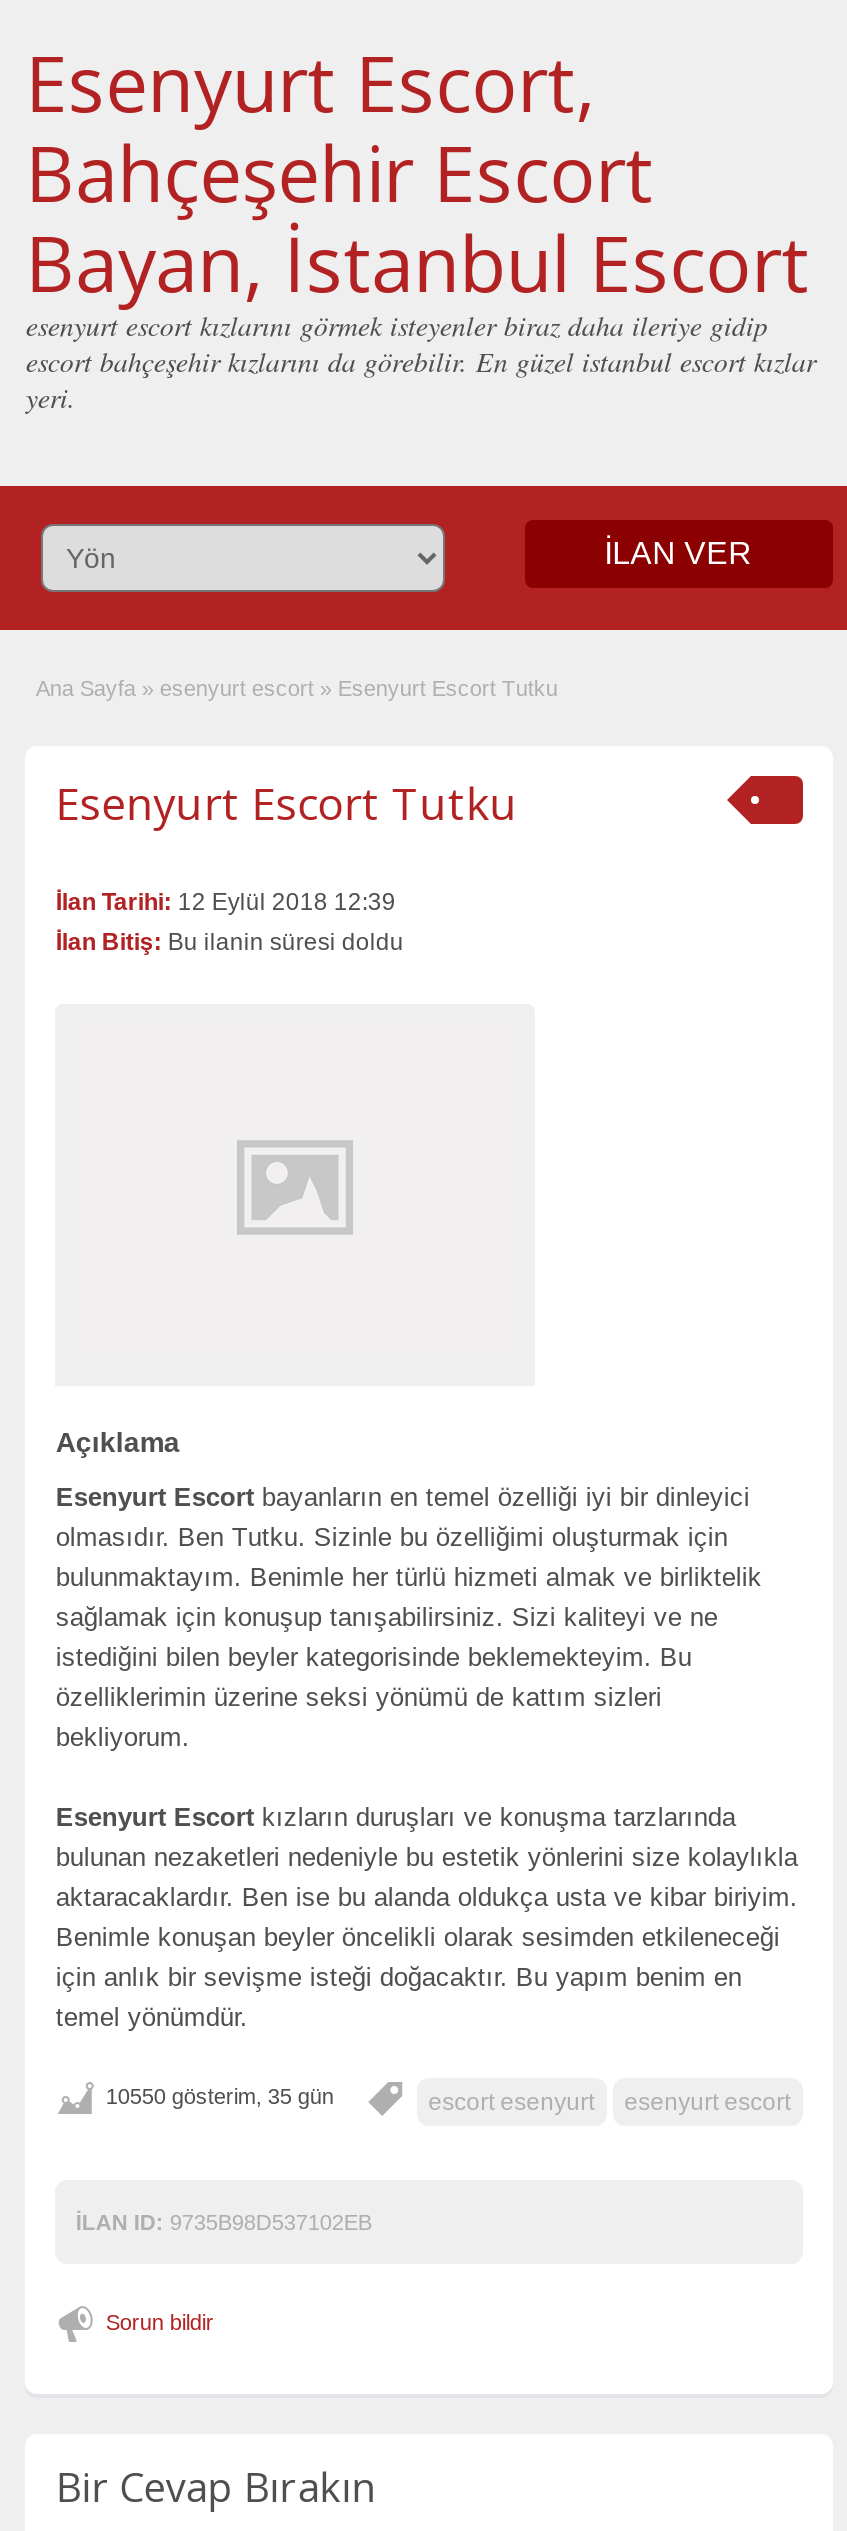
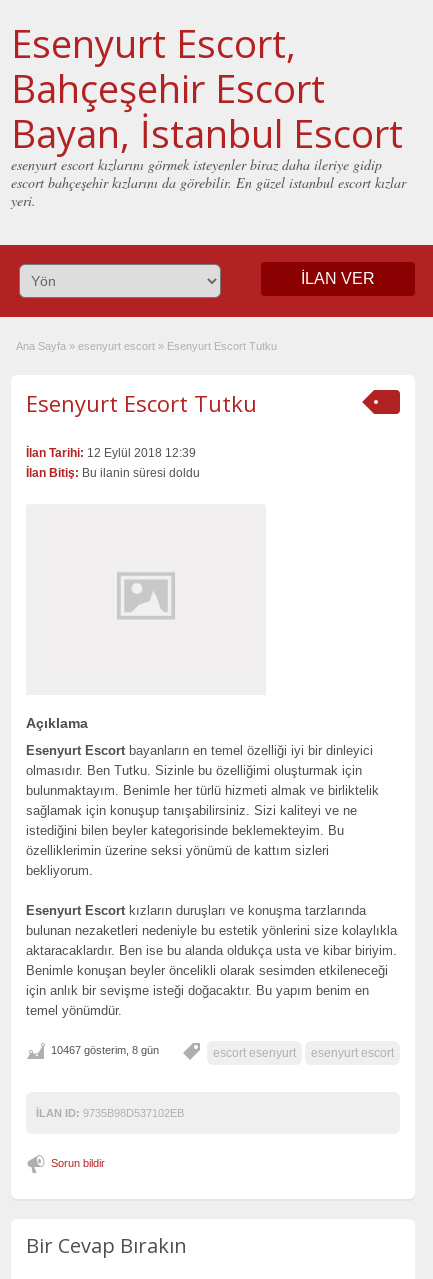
[106,2083,334,2107] 10550 gösterim, 35 gün -> [51,1043,159,1055] 10467 gösterim, 8 gün

